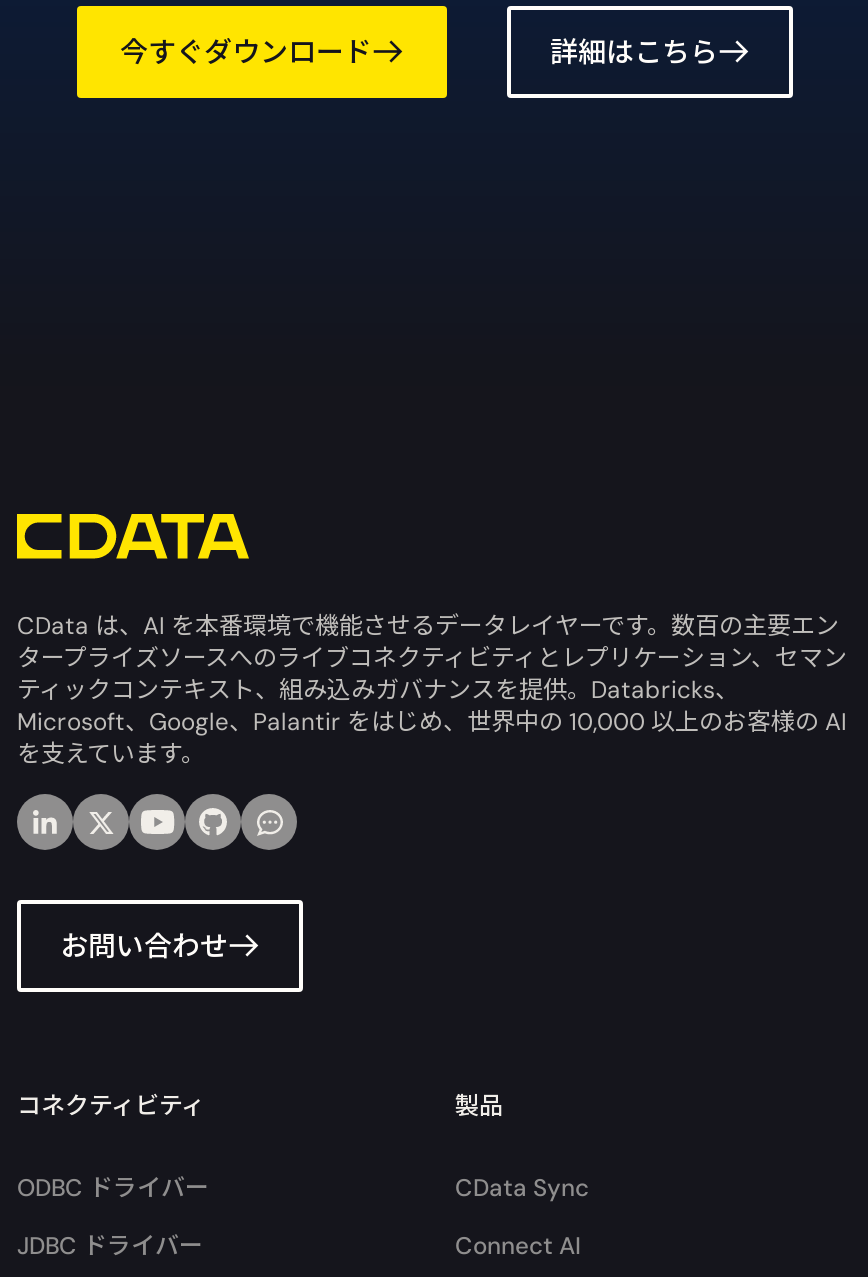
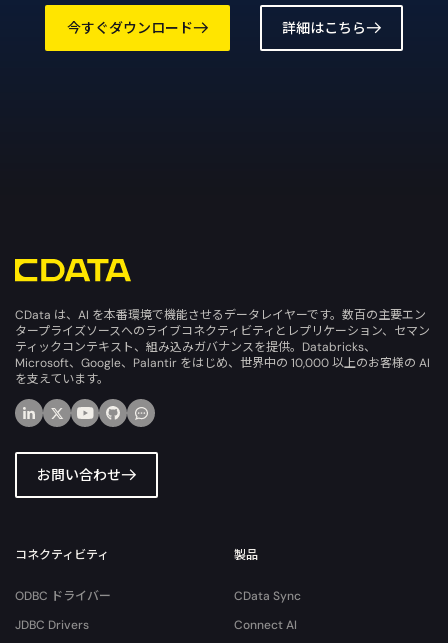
[17,1230,203,1262] JDBC ドライバー -> [15,617,89,633] JDBC Drivers

